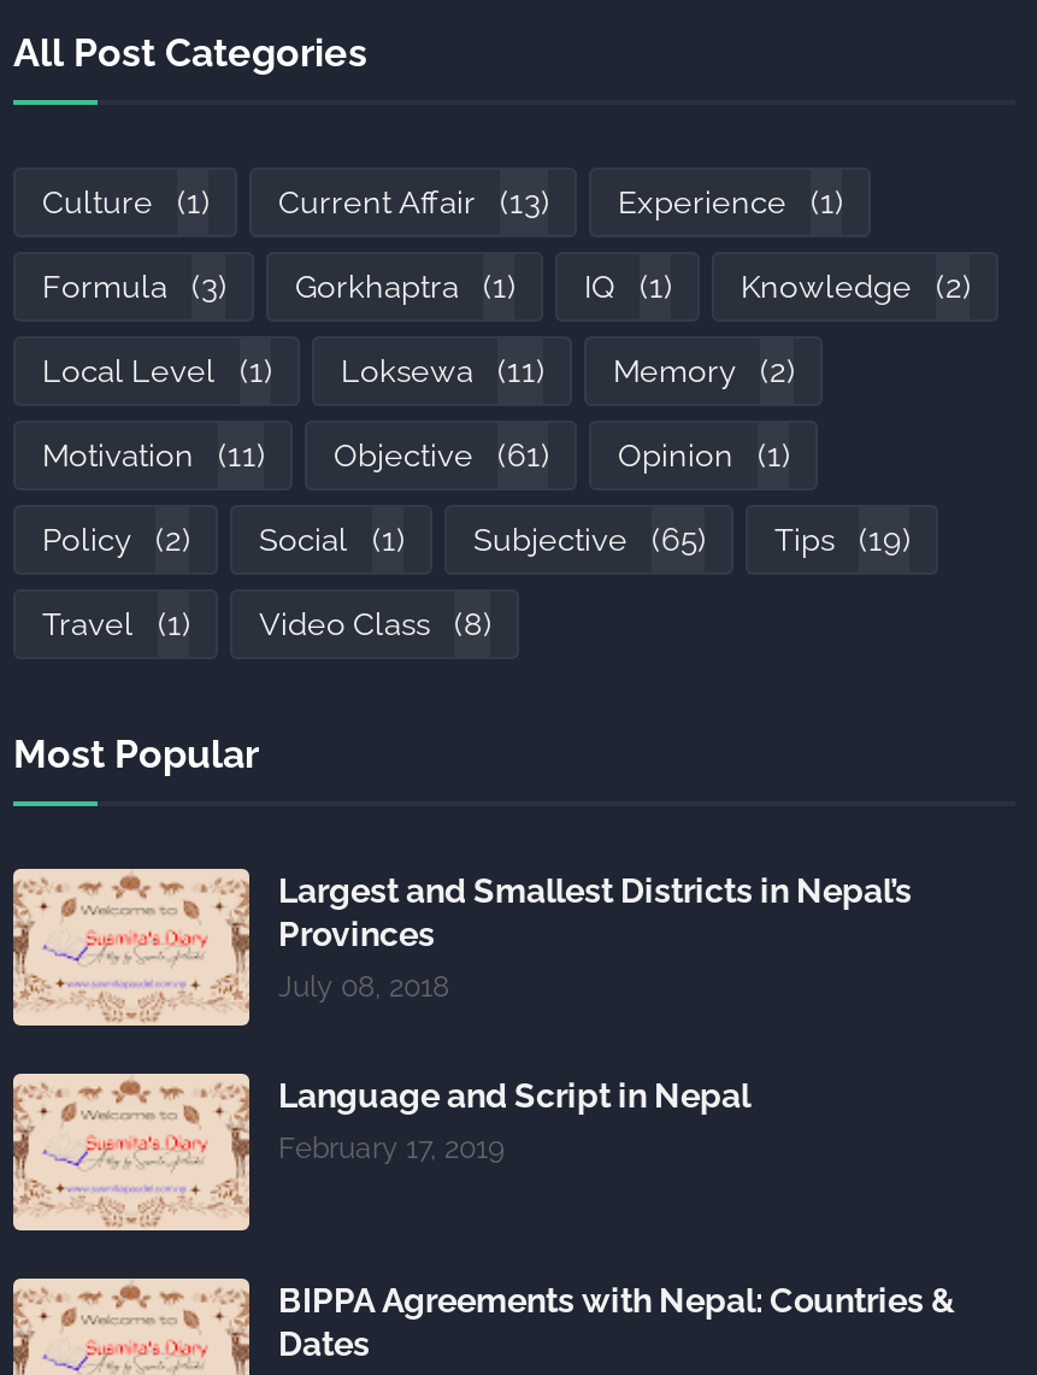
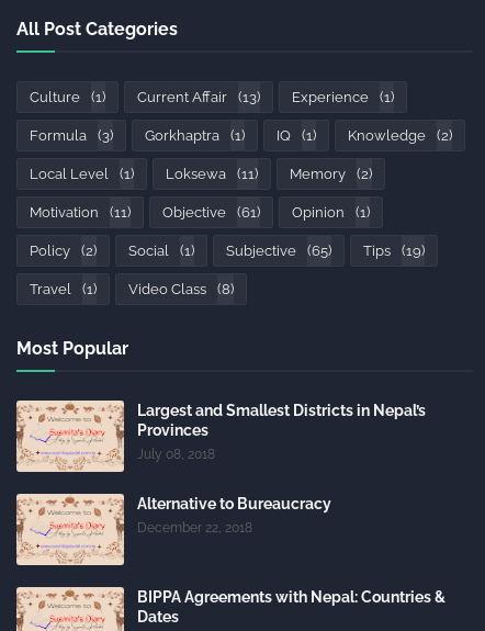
[278,1077,750,1166] Language and Script in Nepal | February 17, 2019 -> [137,495,331,536] Alternative to Bureaucracy | December 22, 2018

